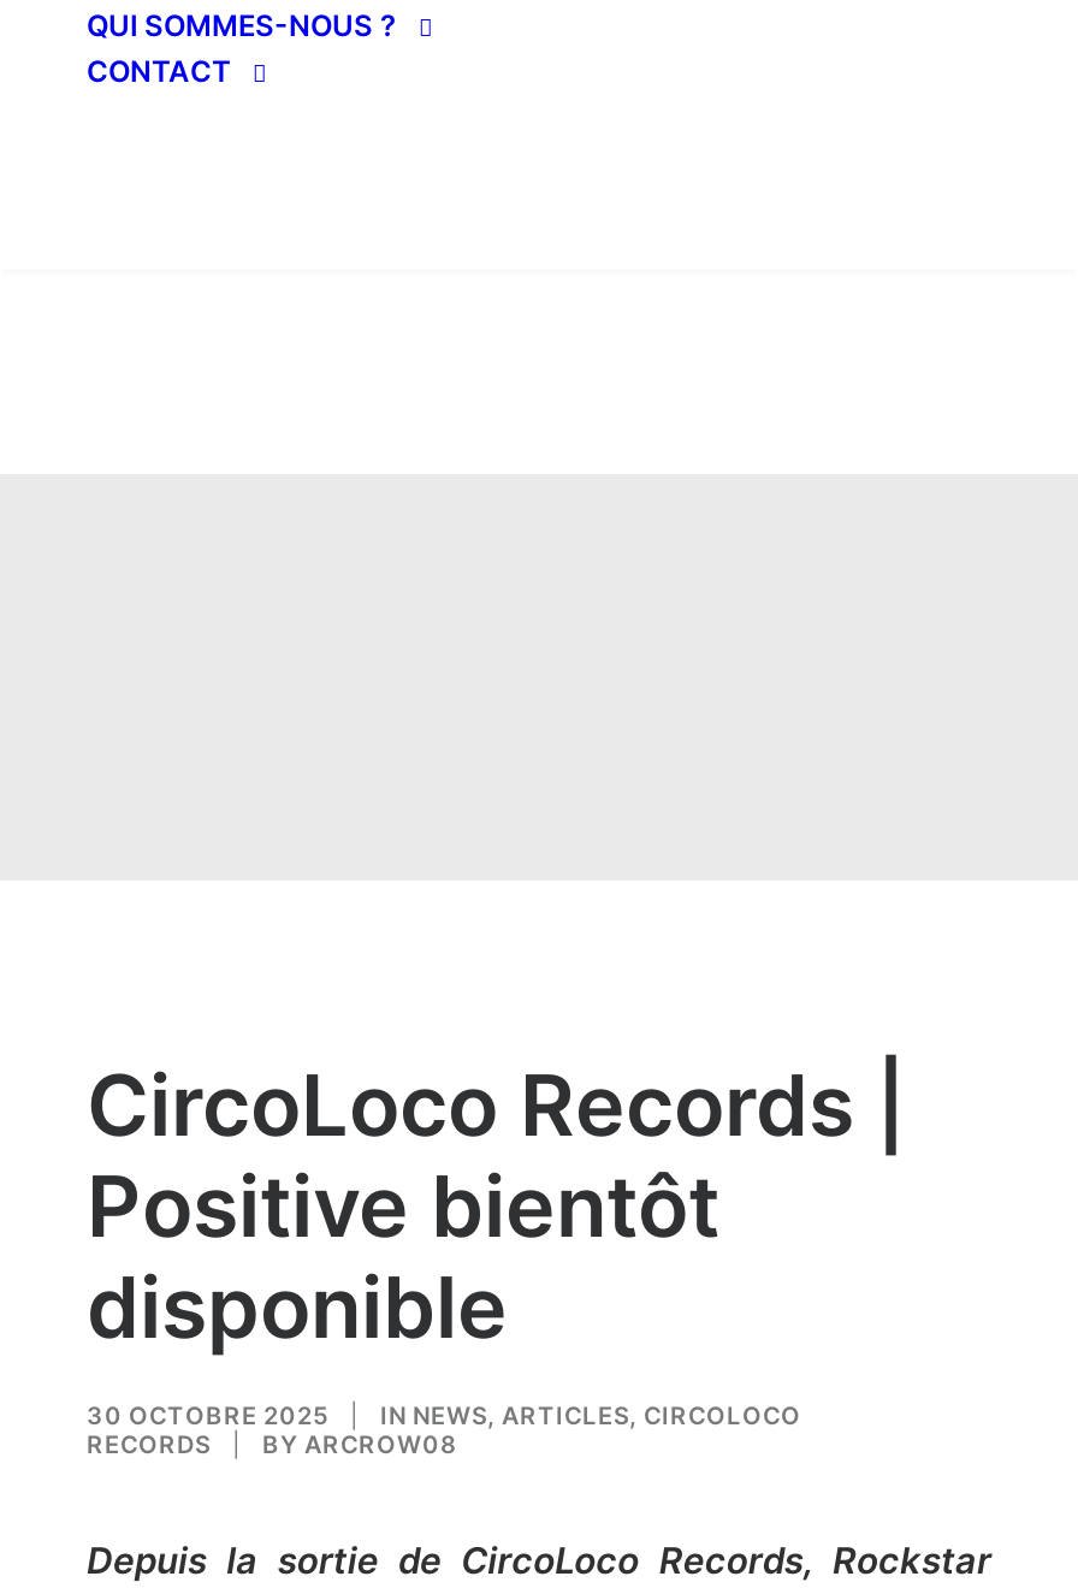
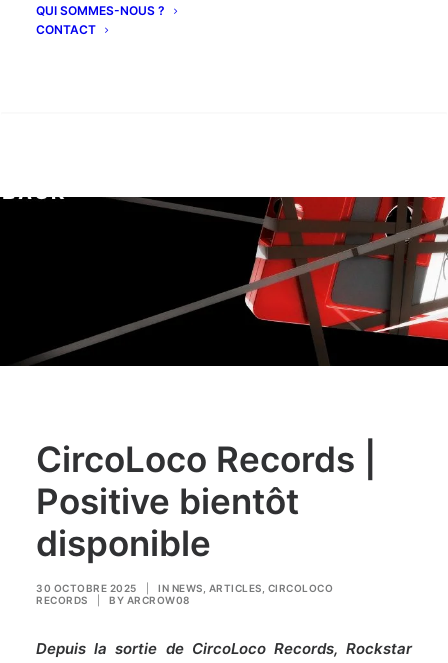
none -> [3,196,445,367] [image]

